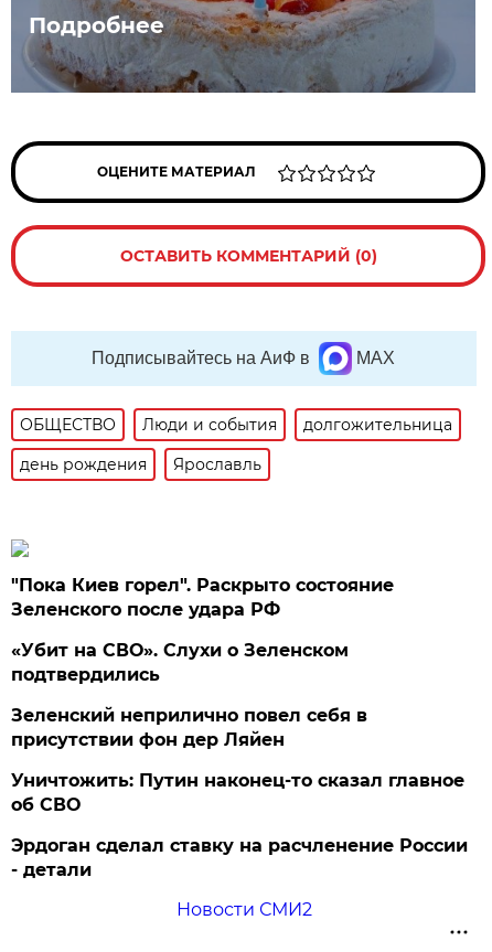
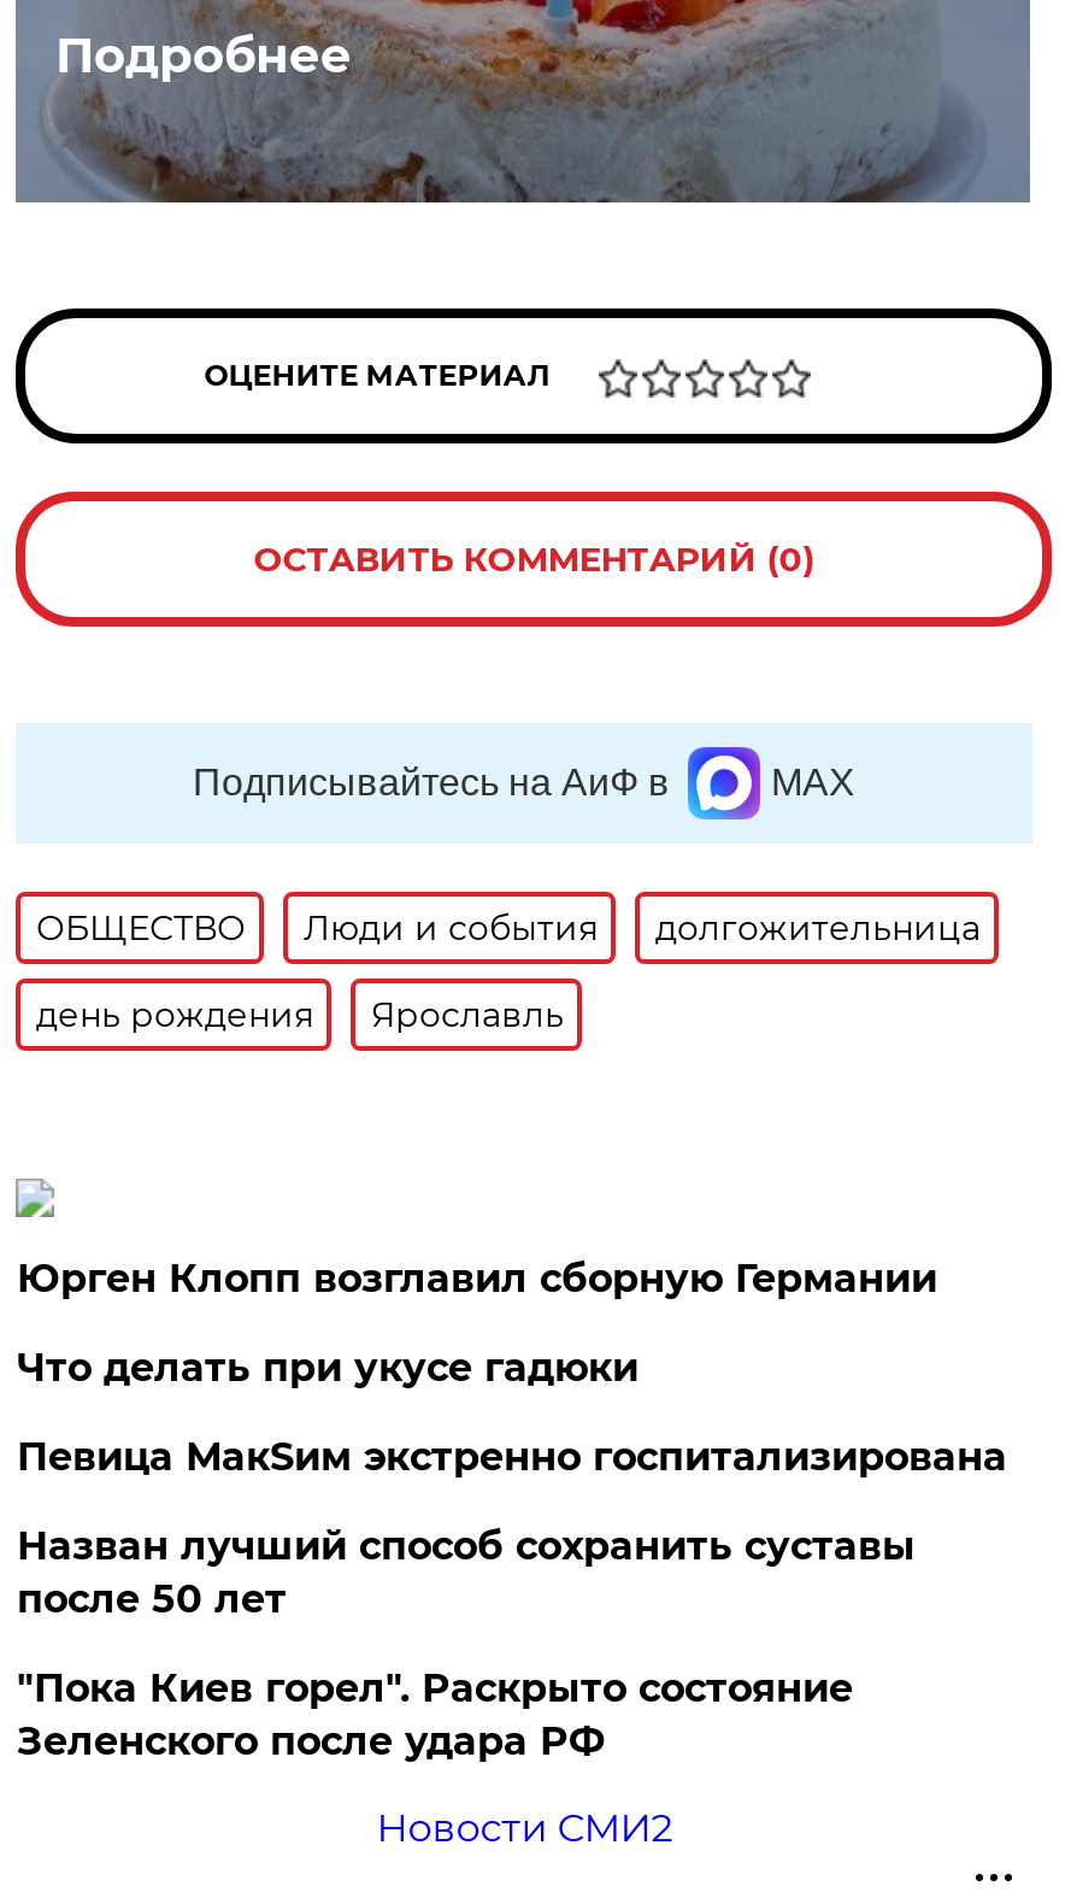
none -> [17,1255,1007,1622] Юрген Клопп возглавил сборную Германии | Что делать при укусе гадюки | Певица МакSим экстренно госпитализирована | Назван лучший способ сохранить суставы | после 50 лет
moved [11,575,394,620] -> [17,1665,853,1764]: "Пока Киев горел". Раскрыто состояние | Зеленского после удара РФ
[11,640,468,880] «Убит на СВО». Слухи о Зеленском | подтвердились | Зеленский неприлично повел cебя в | присутствии фон дер Ляйен | Уничтожить: Путин наконец-то сказал главное | об СВО | Эрдоган сделал ставку на расчленение России | - детали -> none

